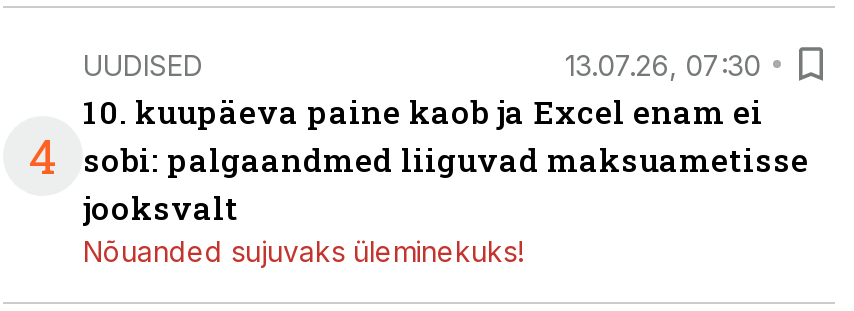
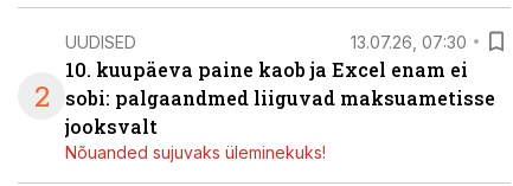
[29,123,809,187] 4 sobi: palgaandmed liiguvad maksuametisse -> [34,76,495,114] 2 sobi: palgaandmed liiguvad maksuametisse

